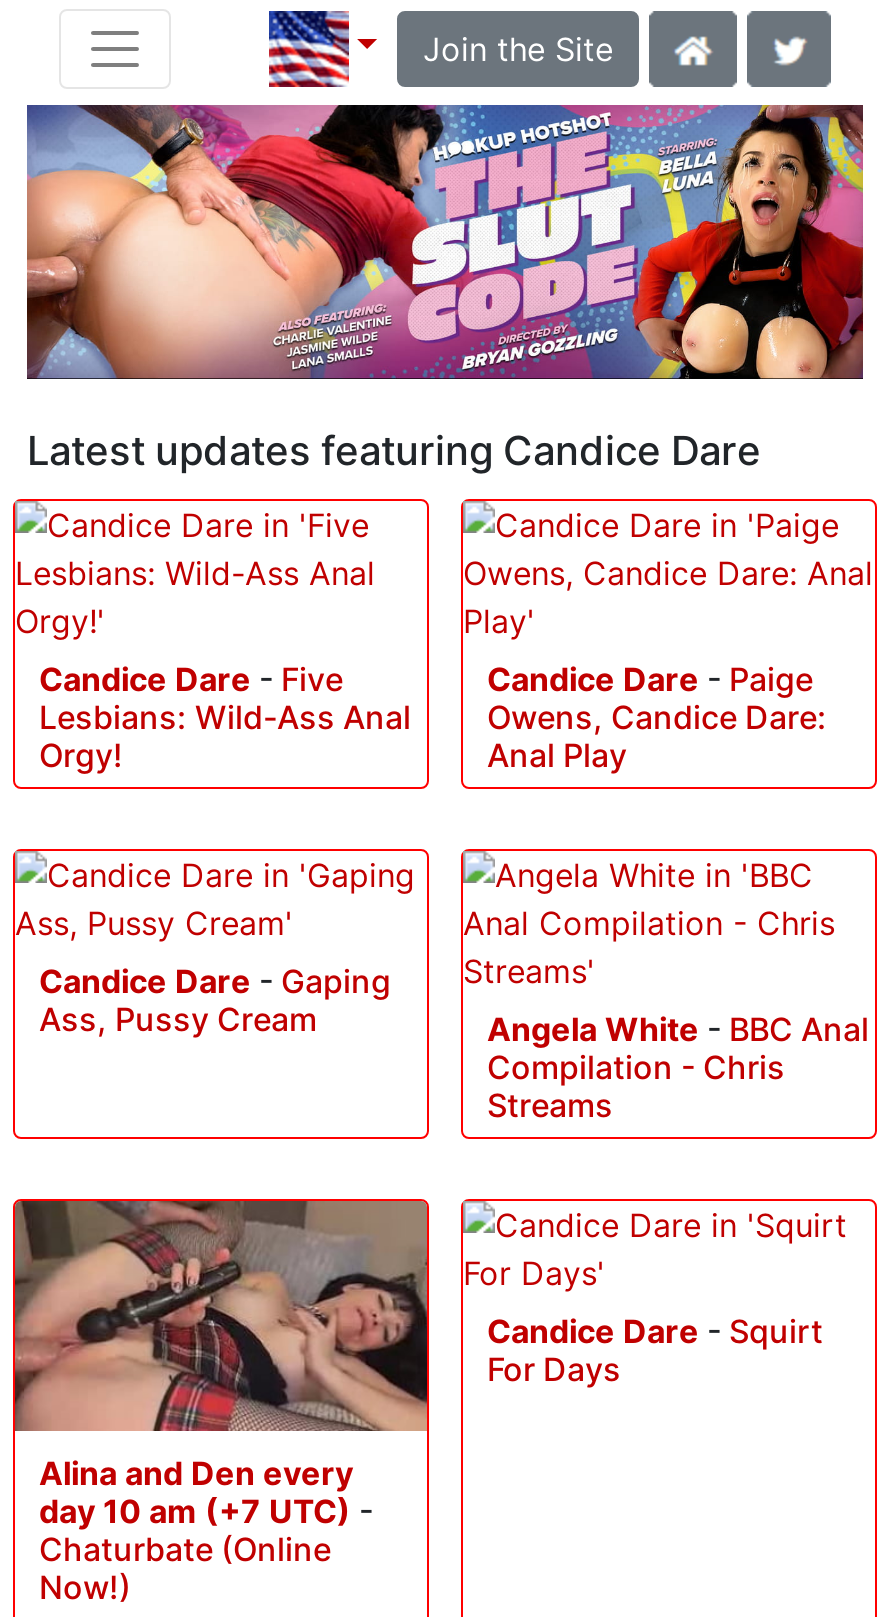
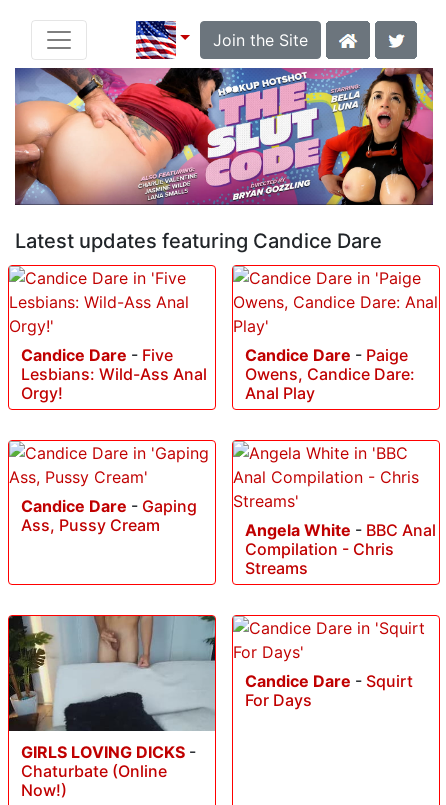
[13,1199,429,1532] [image] | Alina and Den every | day 10 am (+7 UTC) - -> [9,615,216,762] [image] | GIRLS LOVING DICKS -

